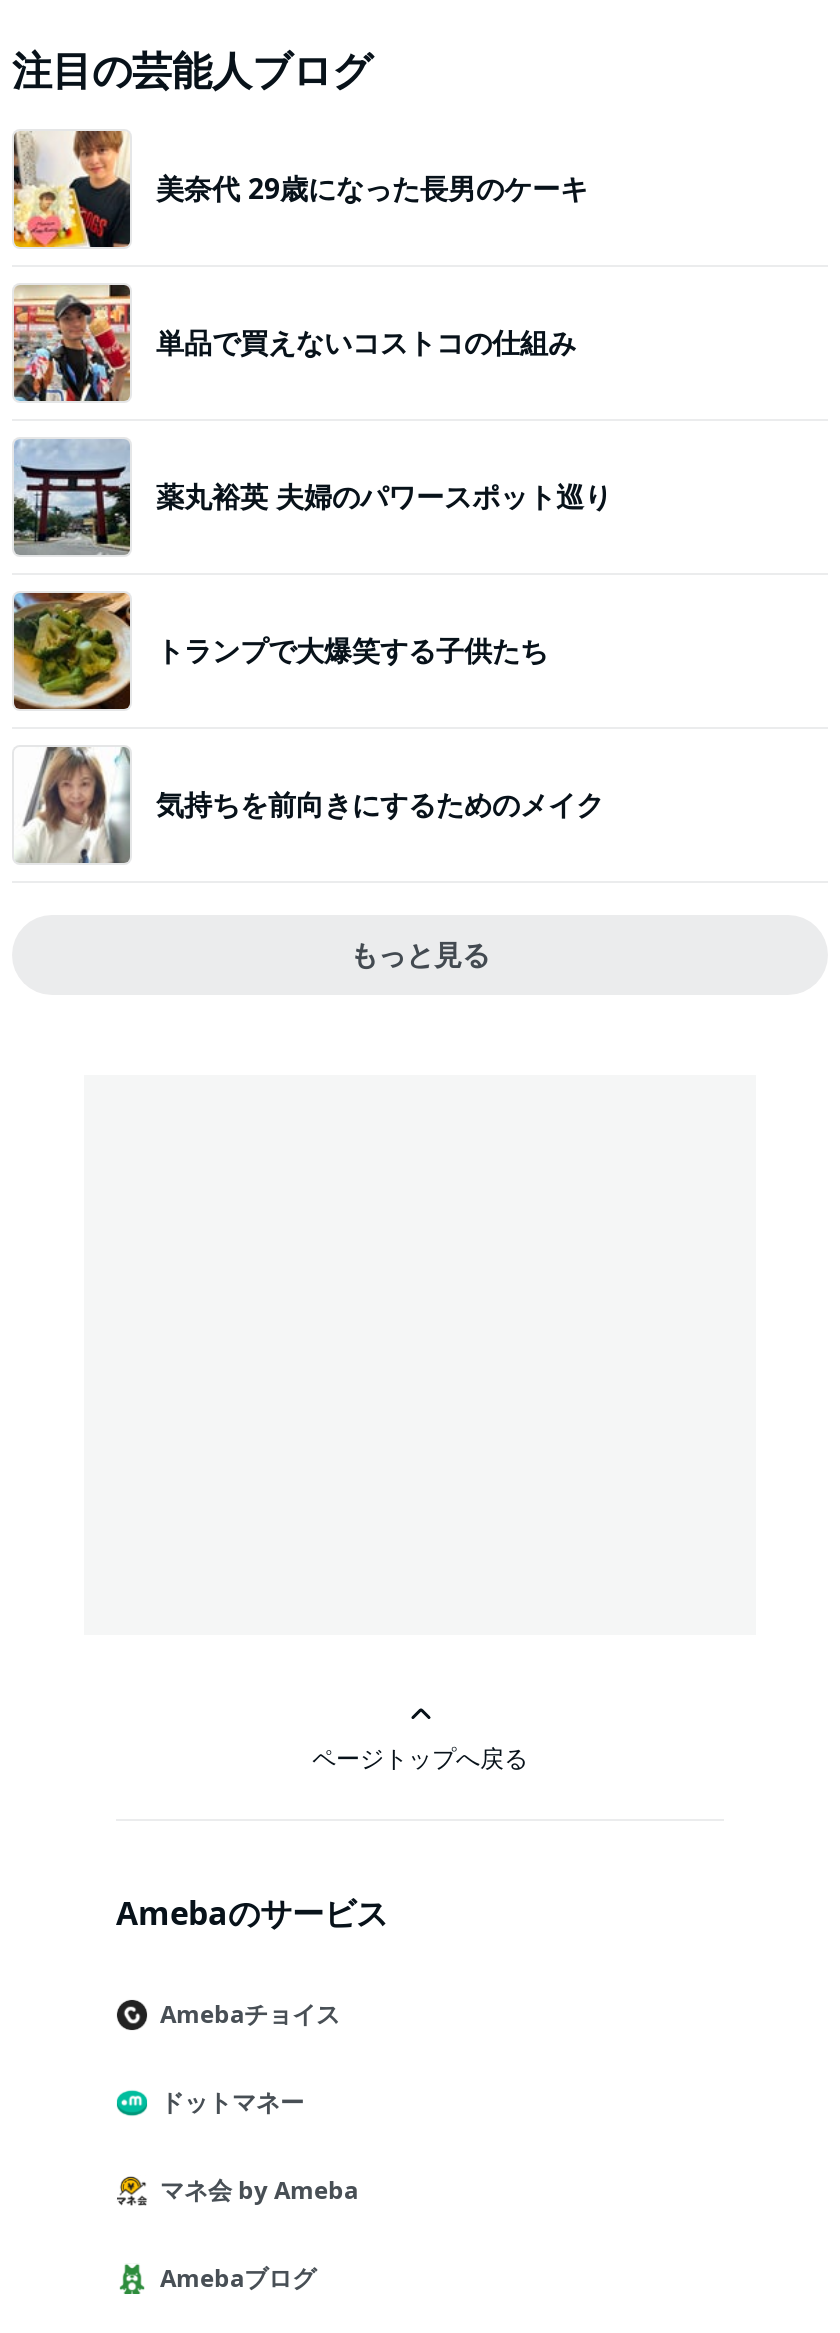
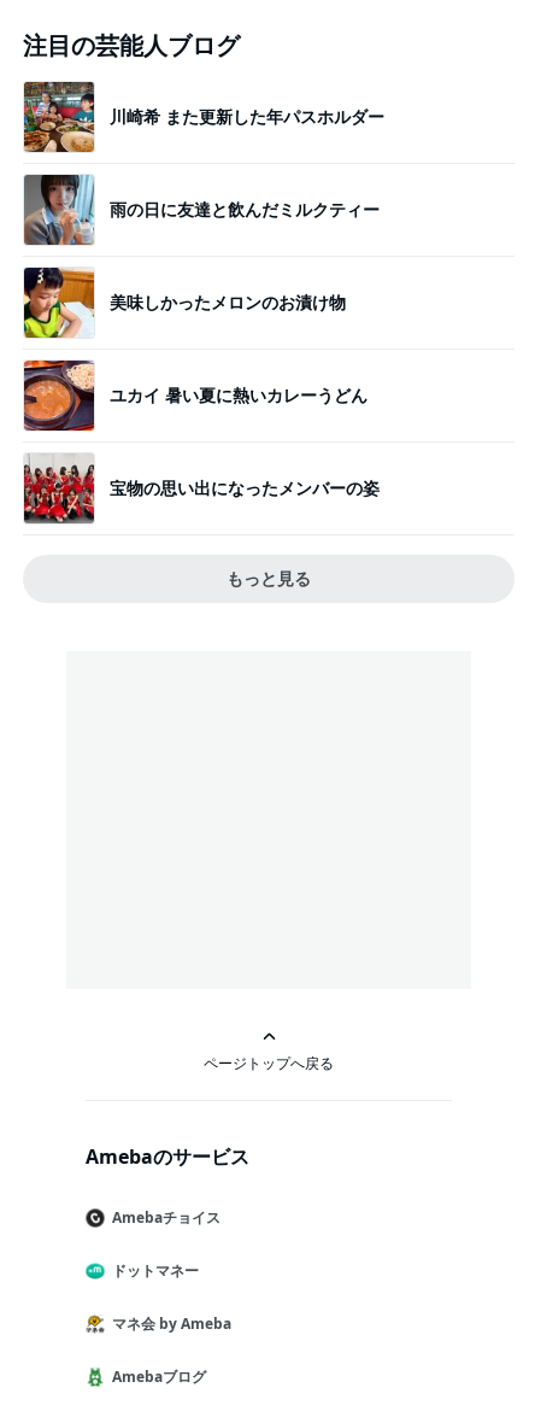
[12,129,588,249] [image] | 美奈代 29歳になった長男のケーキ -> [23,81,384,153] [image] | 川崎希 また更新した年パスホルダー
[12,283,576,403] [image] | 単品で買えないコストコの仕組み -> [23,174,380,246] [image] | 雨の日に友達と飲んだミルクティー
[14,439,612,557] [image] | 薬丸裕英 夫婦のパワースポット巡り -> [23,267,346,339] [image] | 美味しかったメロンのお漬け物
[12,591,548,711] [image] | トランプで大爆笑する子供たち -> [23,359,368,432] [image] | ユカイ 暑い夏に熱いカレーうどん
[14,745,604,863] [image] | 気持ちを前向きにするためのメイク -> [23,453,380,523] [image] | 宝物の思い出になったメンバーの姿

